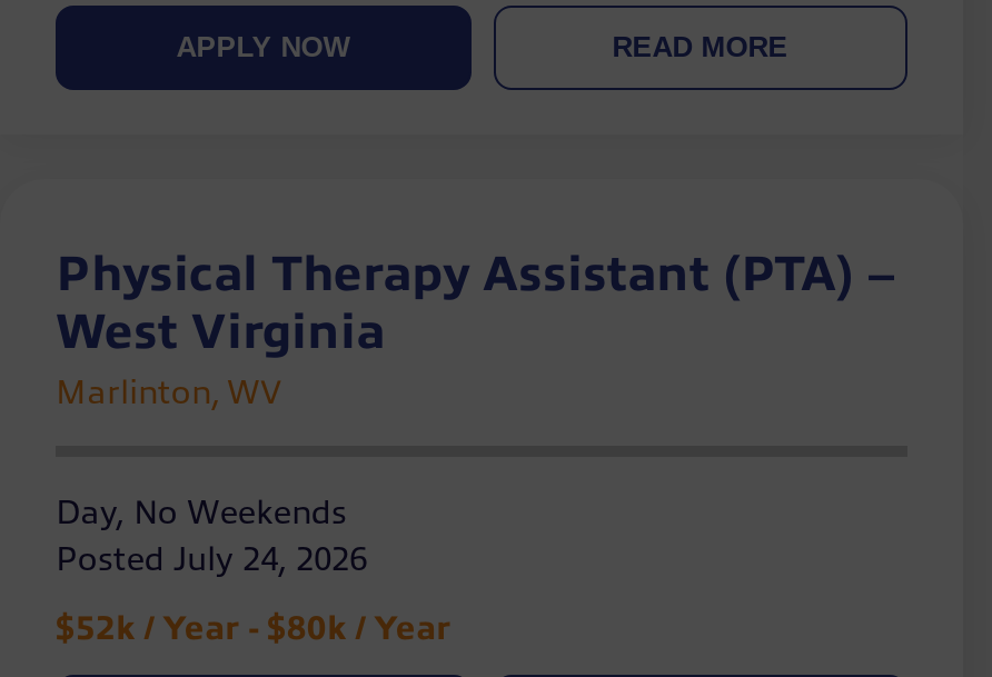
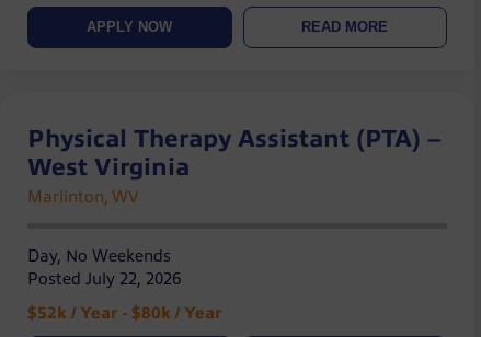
[56,541,367,577] Posted July 24, 2026 -> [27,270,181,288] Posted July 22, 2026

